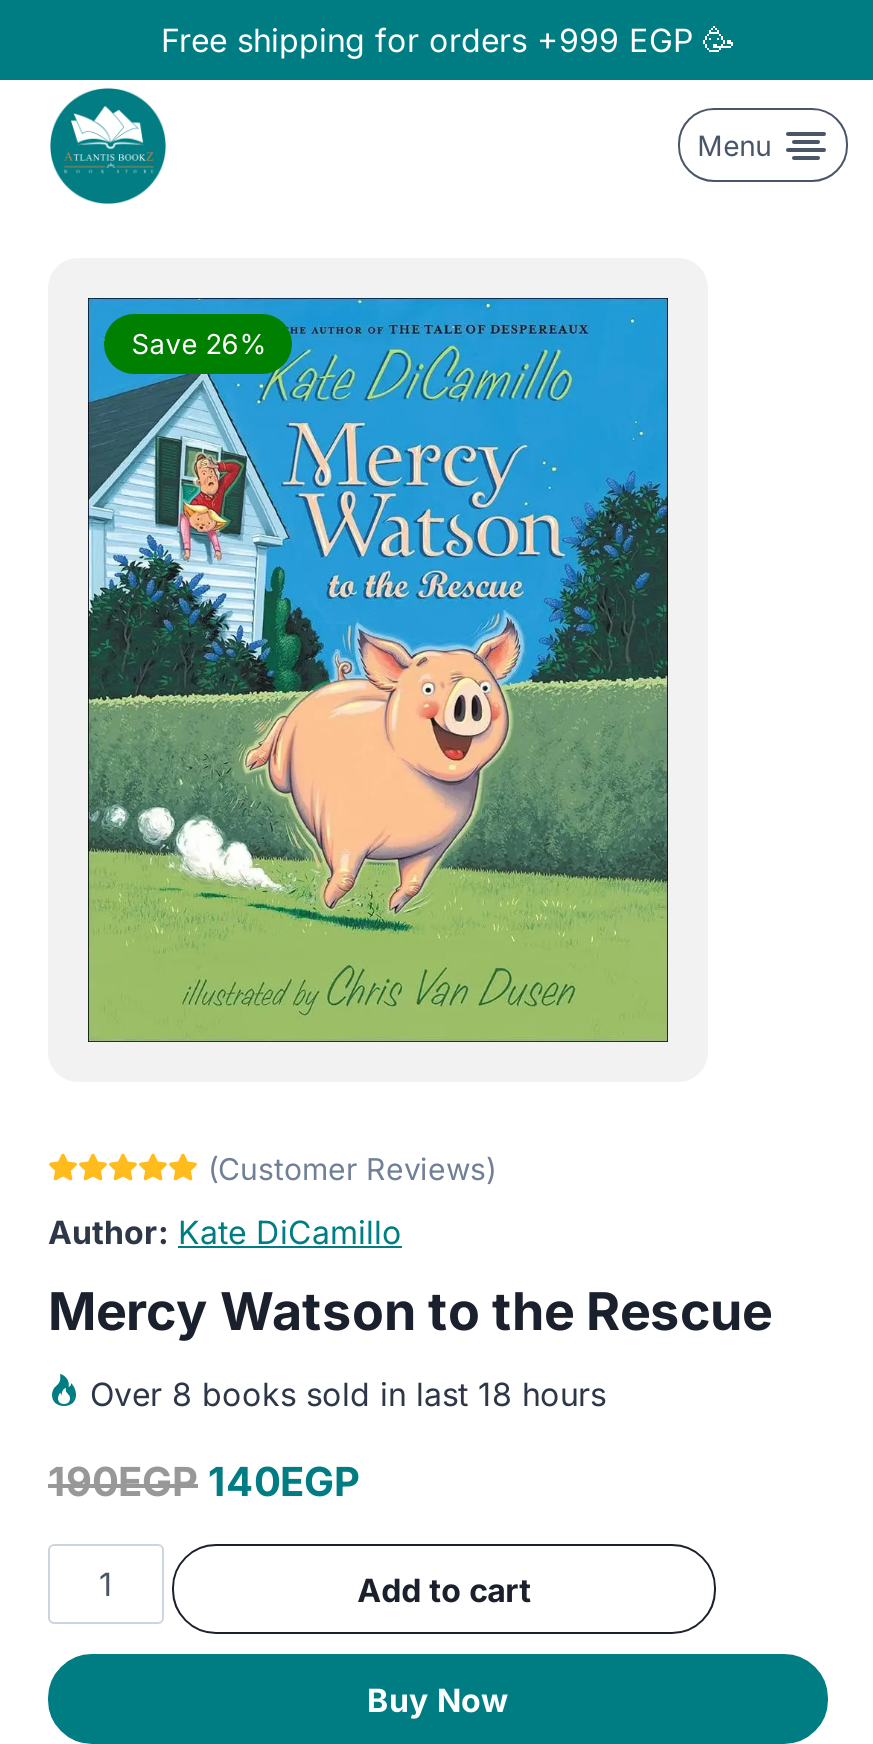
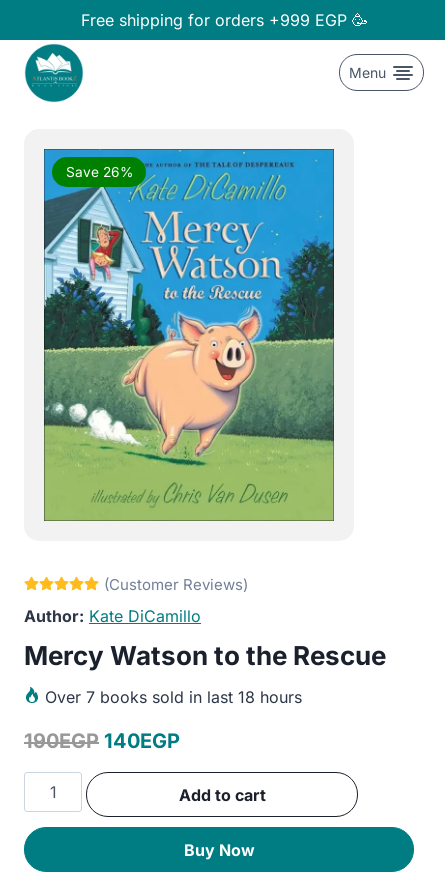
[80,1375,606,1415] Over 8 books sold in last 18 hours -> [40,687,302,707] Over 7 books sold in last 18 hours

